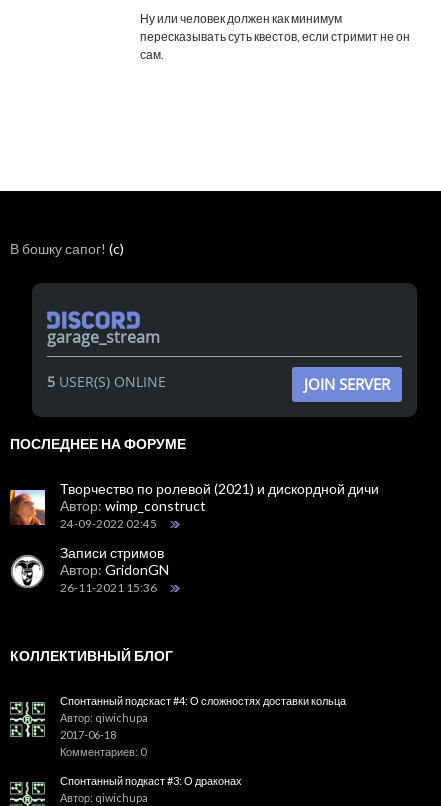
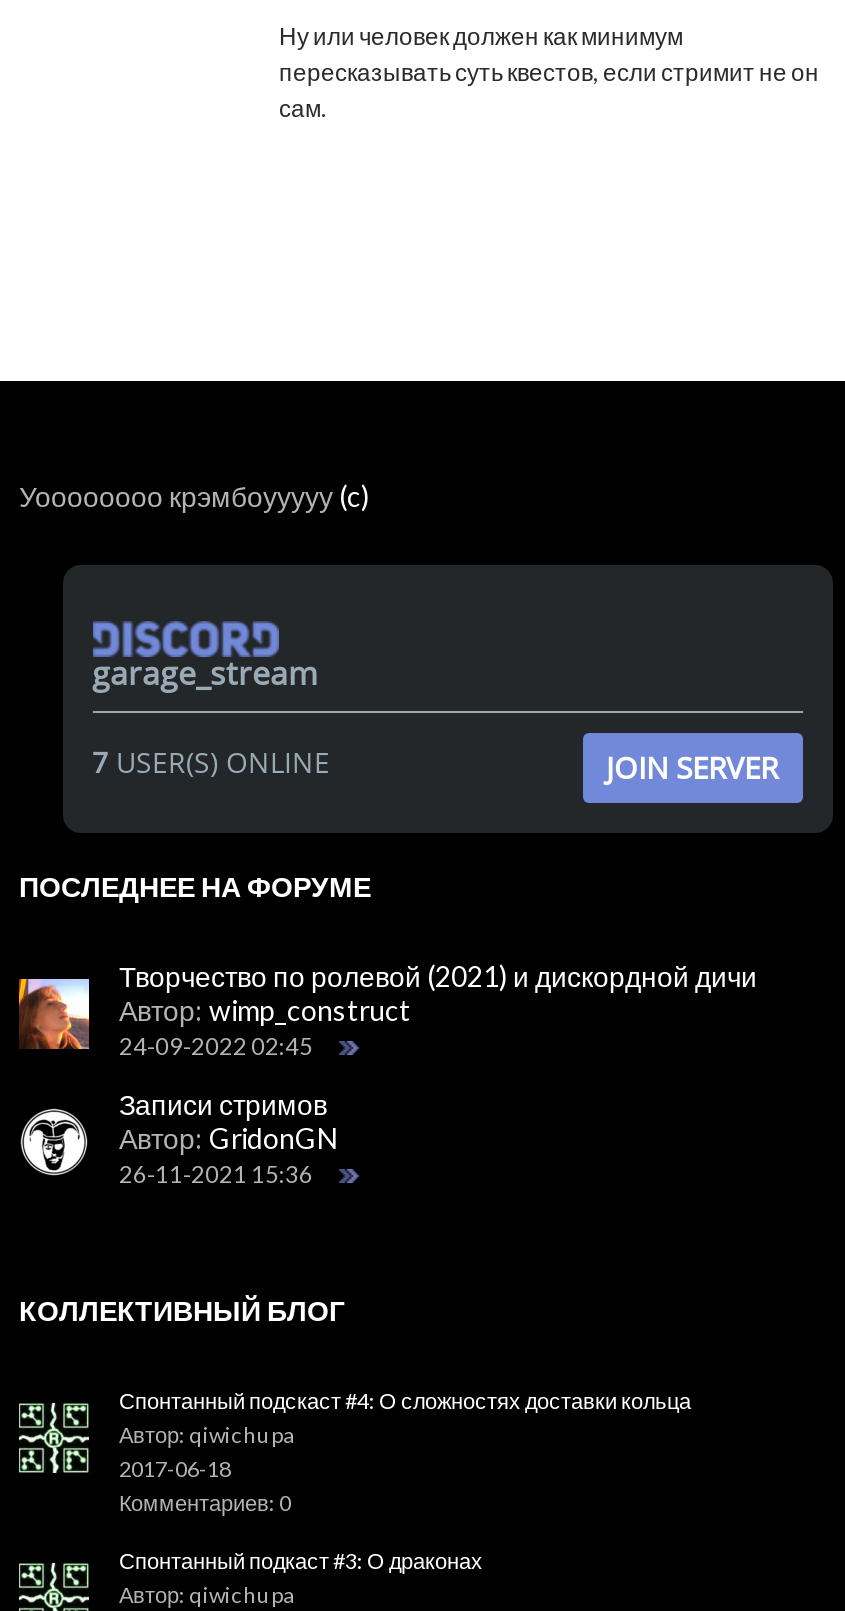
[10,240,124,257] В бошку сапог! (c) -> [19,479,369,513] Уоооооооо крэмбоууууу (c)
[46,372,165,391] 5 USER(S) ONLINE -> [92,742,330,780] 7 USER(S) ONLINE

